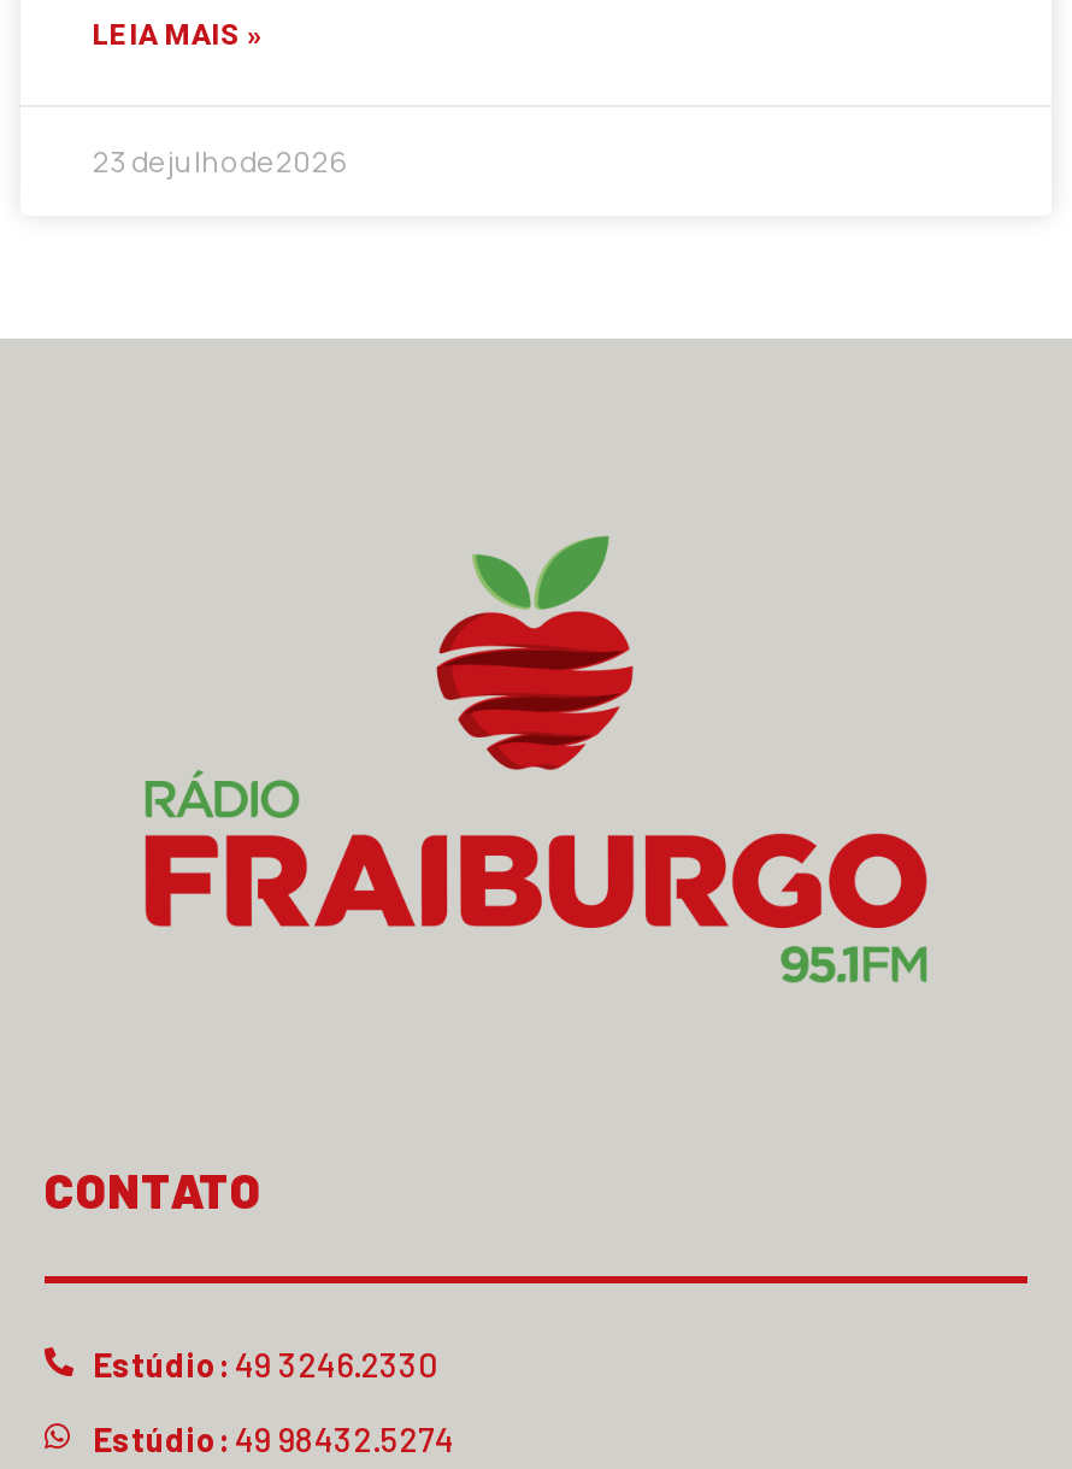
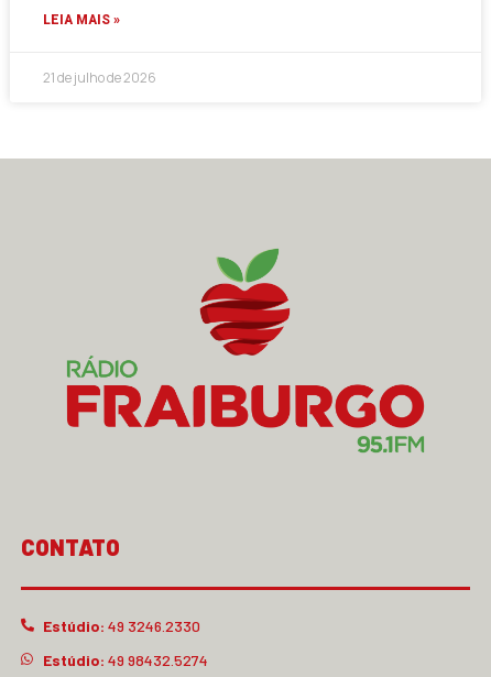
[93,142,348,183] 23 de julho de 2026 -> [43,68,156,87] 21 de julho de 2026

